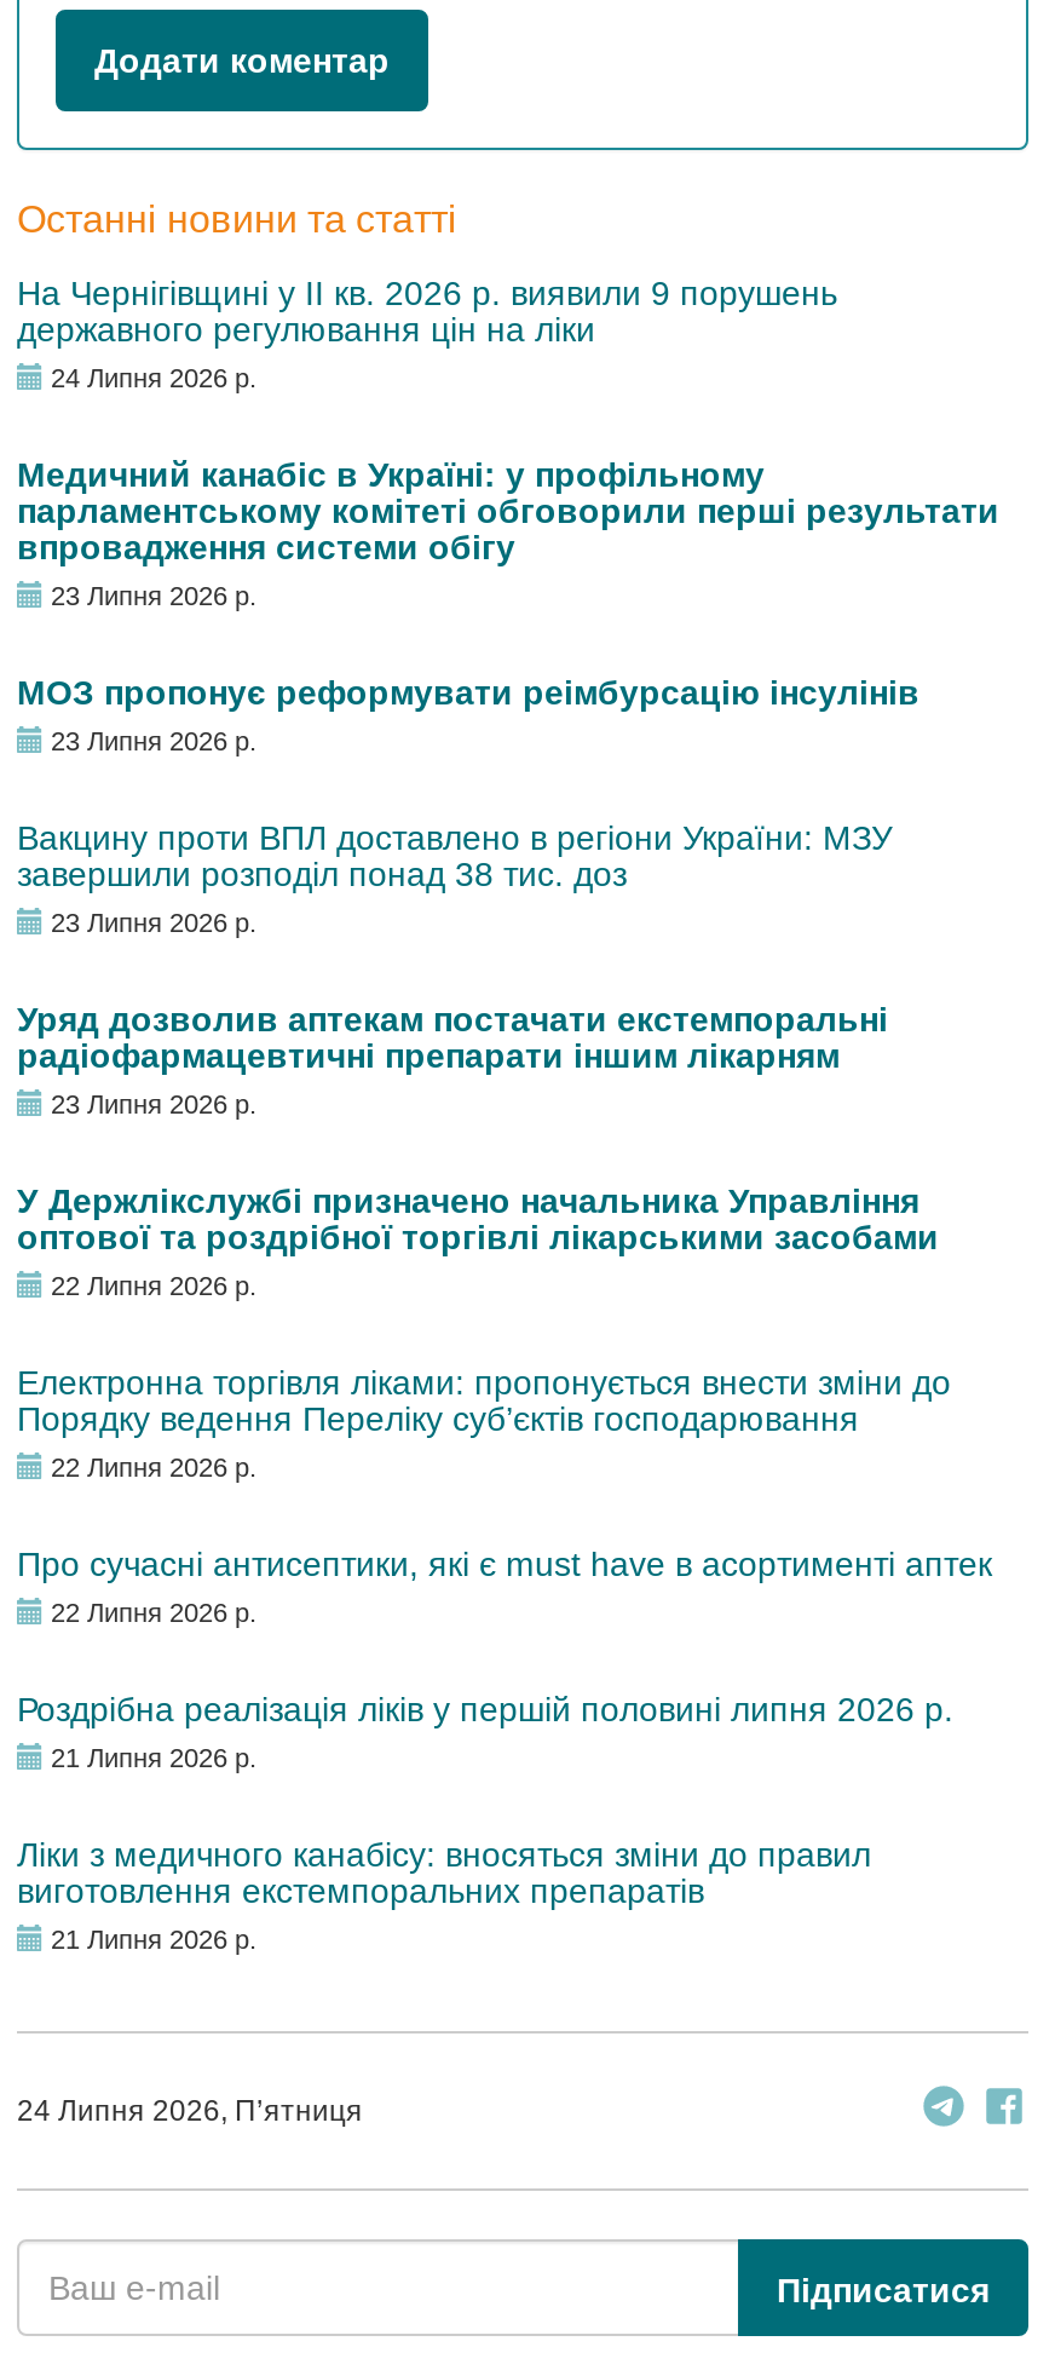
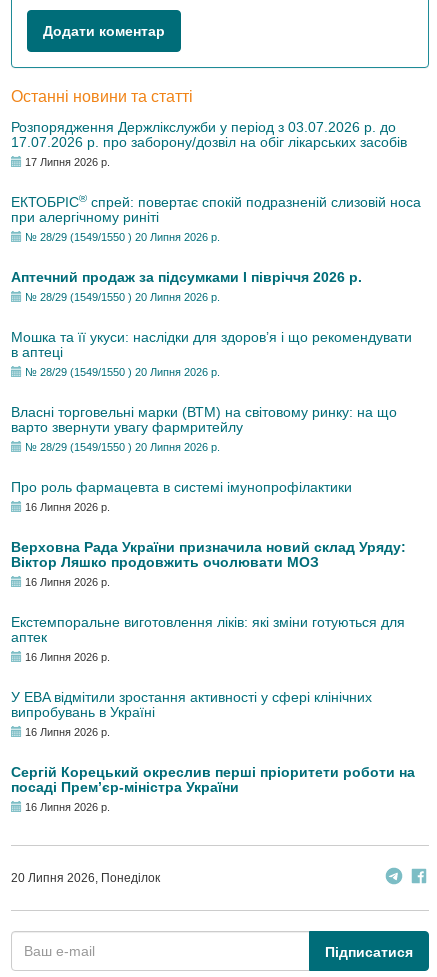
[17,274,837,392] На Чернігівщині у ІІ кв. 2026 р. виявили 9 порушень | державного регулювання цін на ліки | 24 Липня 2026 р. -> [11,119,407,168] Розпорядження Держлікслужби у період з 03.07.2026 р. до | 17.07.2026 р. про заборону/дозвіл на обіг лікарських засобів | 17 Липня 2026 р.
[17,455,999,610] Медичний канабіс в Україні: у профільному | парламентському комітеті обговорили перші результати | впровадження системи обігу | 23 Липня 2026 р. -> [11,192,421,243] ЕКТОБРІС® спрей: повертає спокій подразненій слизовій носа | при алергічному риніті | № 28/29 (1549/1550 ) 20 Липня 2026 р.
[17,673,919,755] МОЗ пропонує реформувати реімбурсацію інсулінів | 23 Липня 2026 р. -> [11,269,362,303] Аптечний продаж за підсумками І півріччя 2026 р. | № 28/29 (1549/1550 ) 20 Липня 2026 р.
[17,818,893,937] Вакцину проти ВПЛ доставлено в регіони України: МЗУ | завершили розподіл понад 38 тис. доз | 23 Липня 2026 р. -> [11,329,412,378] Мошка та її укуси: наслідки для здоров’я і що рекомендувати | в аптеці | № 28/29 (1549/1550 ) 20 Липня 2026 р.
[17,1000,888,1118] Уряд дозволив аптекам постачати екстемпоральні | радіофармацевтичні препарати іншим лікарням | 23 Липня 2026 р. -> [11,404,397,453] Власні торговельні марки (ВТМ) на світовому ринку: на що | варто звернути увагу фармритейлу | № 28/29 (1549/1550 ) 20 Липня 2026 р.
[17,1181,939,1300] У Держлікслужбі призначено начальника Управління | оптової та роздрібної торгівлі лікарськими засобами | 22 Липня 2026 р. -> [11,479,352,513] Про роль фармацевта в системі імунопрофілактики | 16 Липня 2026 р.
[17,1363,951,1482] Електронна торгівля ліками: пропонується внести зміни до | Порядку ведення Переліку суб’єктів господарювання | 22 Липня 2026 р. -> [11,539,406,588] Верховна Рада України призначила новий склад Уряду: | Віктор Ляшко продовжить очолювати МОЗ | 16 Липня 2026 р.
[17,1544,992,1627] Про сучасні антисептики, які є must have в асортименті аптек | 22 Липня 2026 р. -> [11,614,405,663] Екстемпоральне виготовлення ліків: які зміни готуються для | аптек | 16 Липня 2026 р.
[17,1690,953,1772] Роздрібна реалізація ліків у першій половині липня 2026 р. | 21 Липня 2026 р. -> [11,689,372,738] У EBA відмітили зростання активності у сфері клінічних | випробувань в Україні | 16 Липня 2026 р.
[17,1835,871,1954] Ліки з медичного канабісу: вносяться зміни до правил | виготовлення екстемпоральних препаратів | 21 Липня 2026 р. -> [11,764,415,813] Сергій Корецький окреслив перші пріоритети роботи на | посаді Прем’єр-міністра України | 16 Липня 2026 р.
[17,2094,363,2128] 24 Липня 2026, П’ятниця -> [11,871,160,885] 20 Липня 2026, Понеділок

